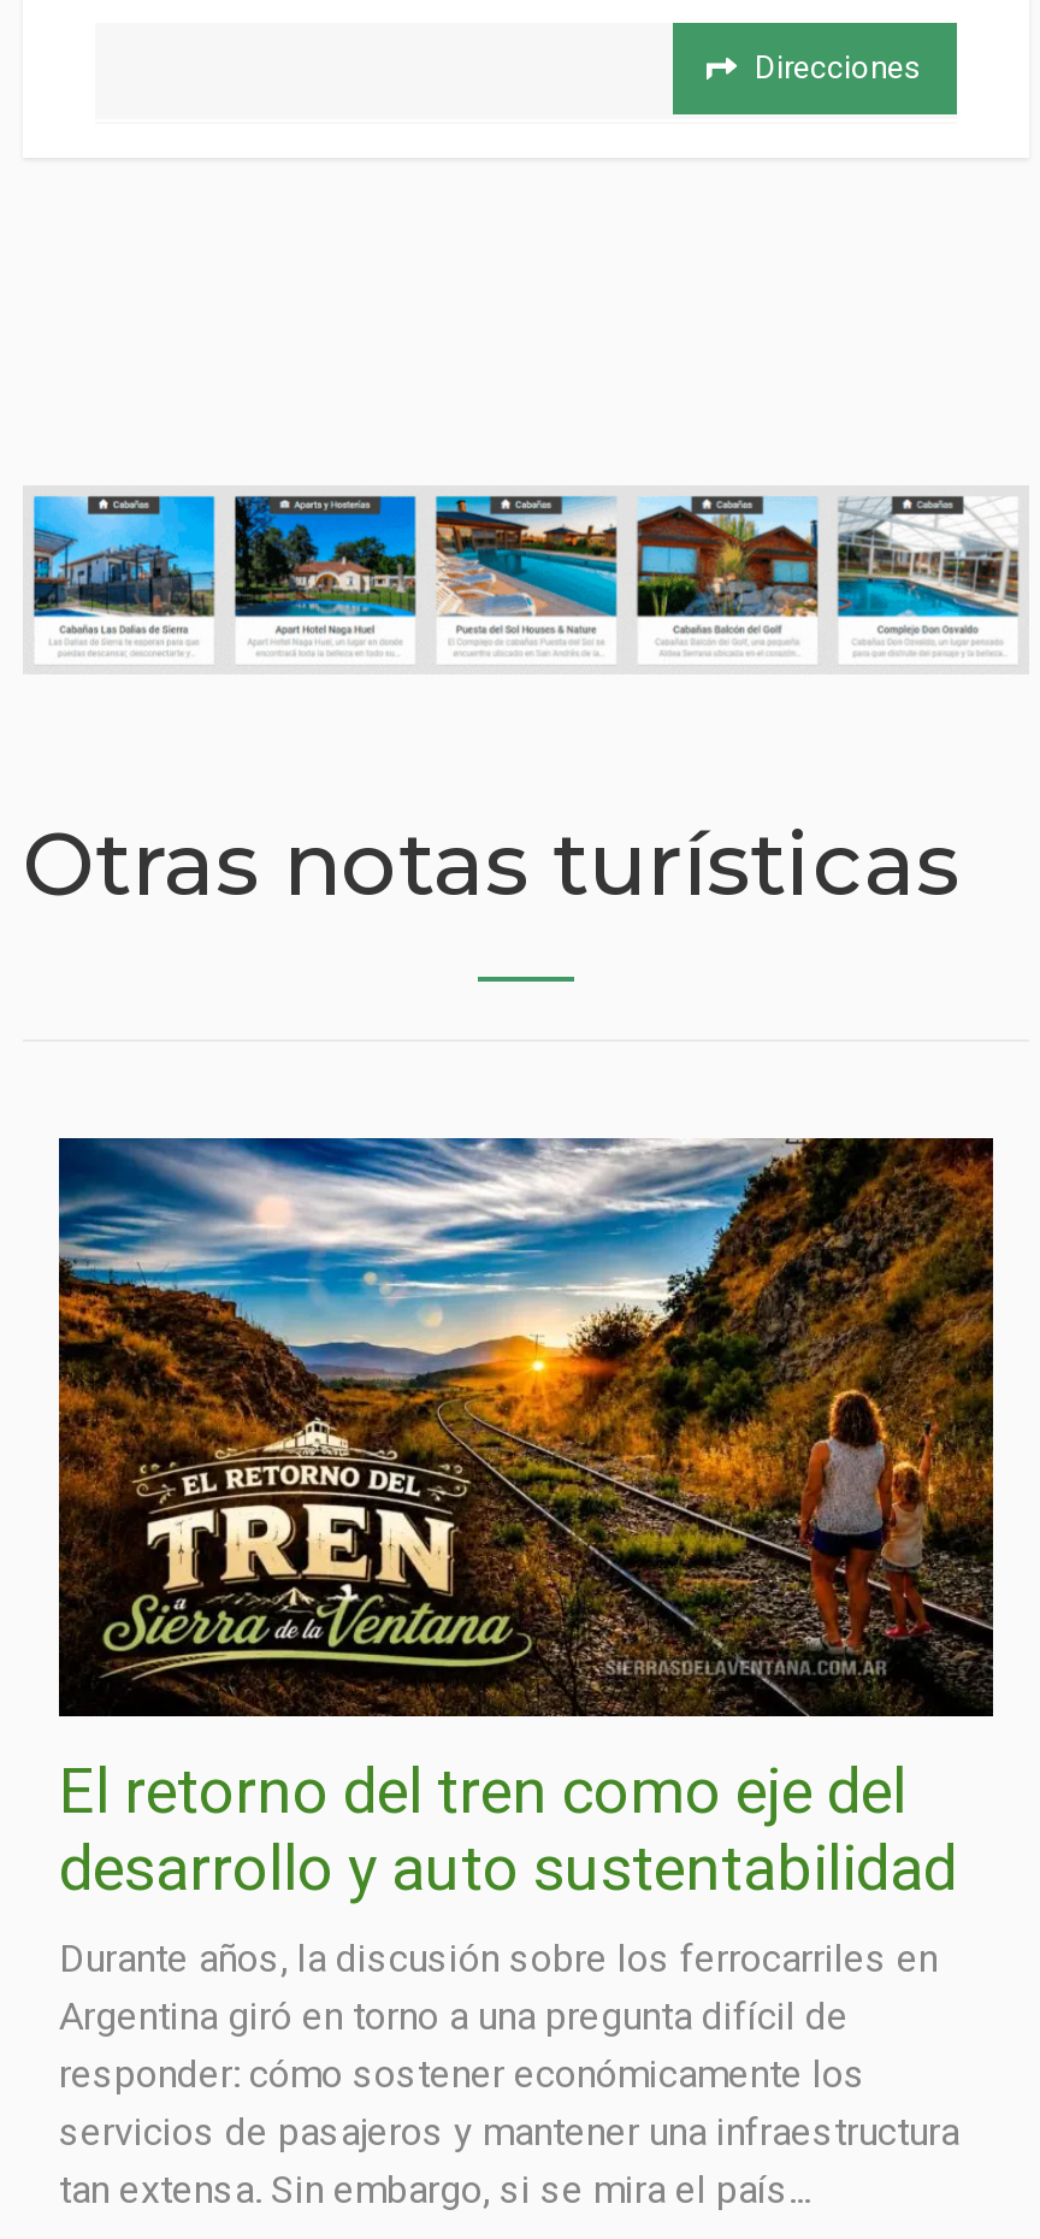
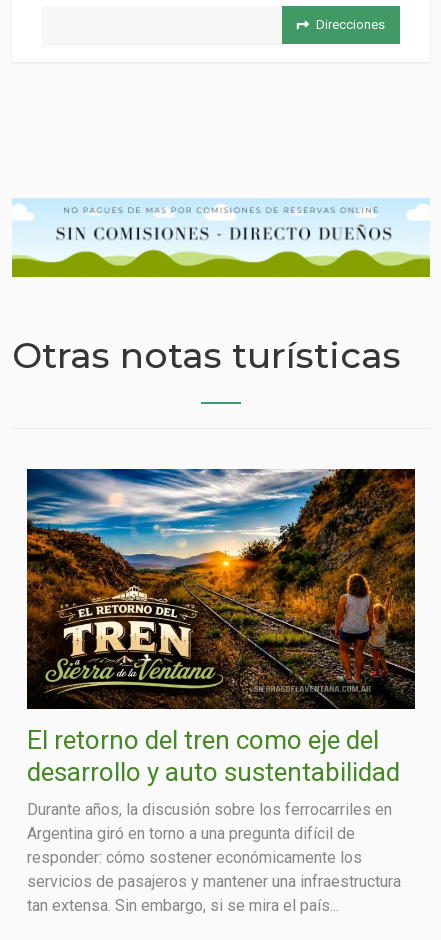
[23,490,1029,676] [image] -> [11,201,431,278] [image]

